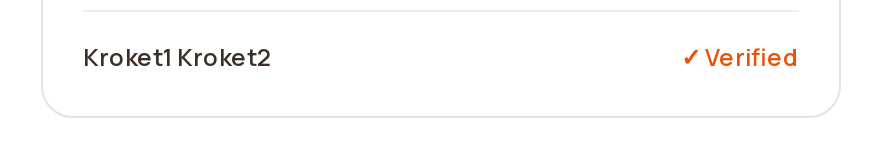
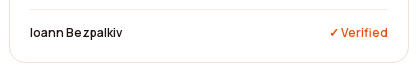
[83,40,273,74] Kroket1 Kroket2 -> [30,24,122,41] Ioann Bezpalkiv

